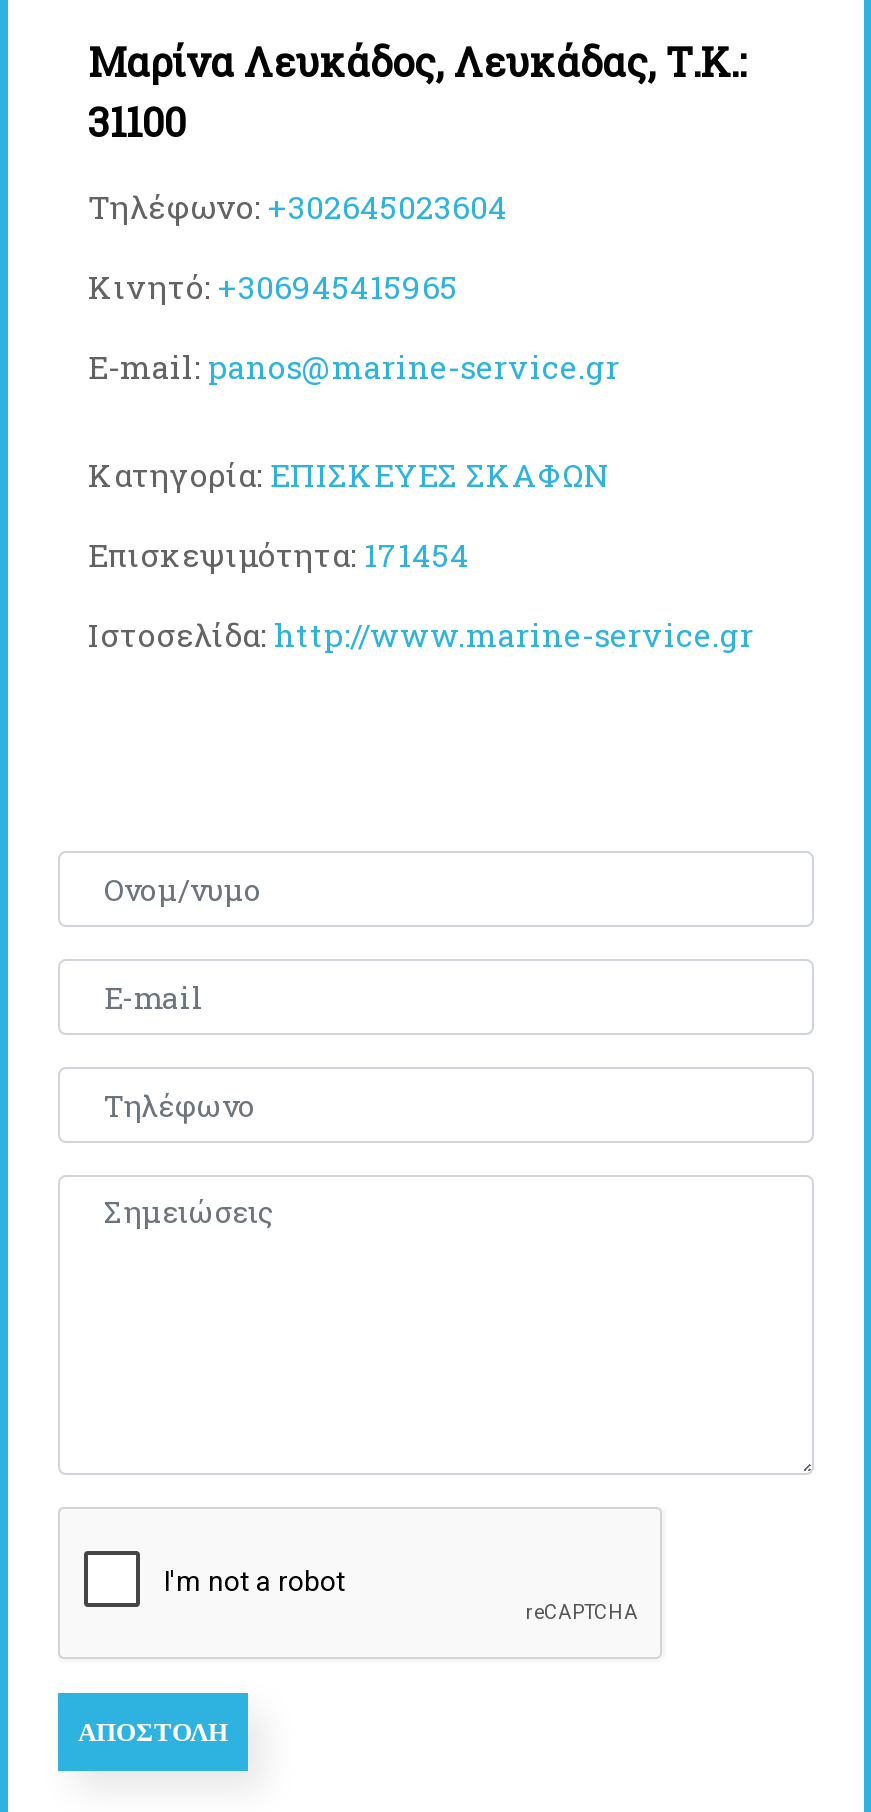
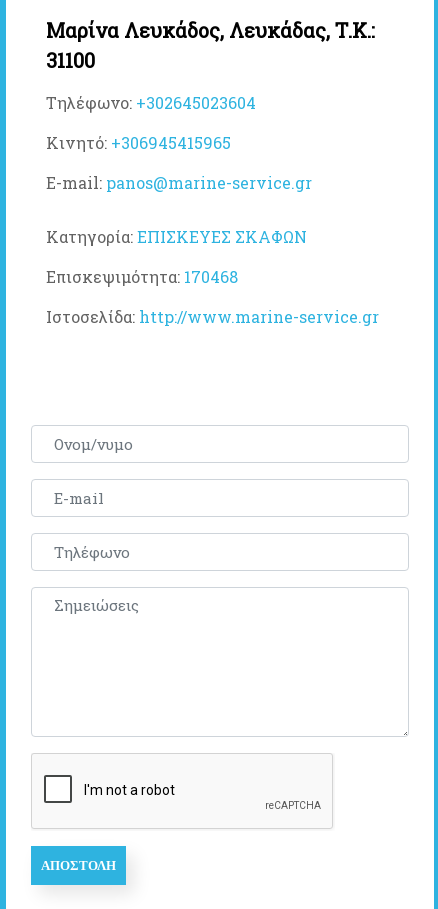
[88,533,470,575] Επισκεψιμότητα: 171454 -> [46,266,238,287] Επισκεψιμότητα: 170468

